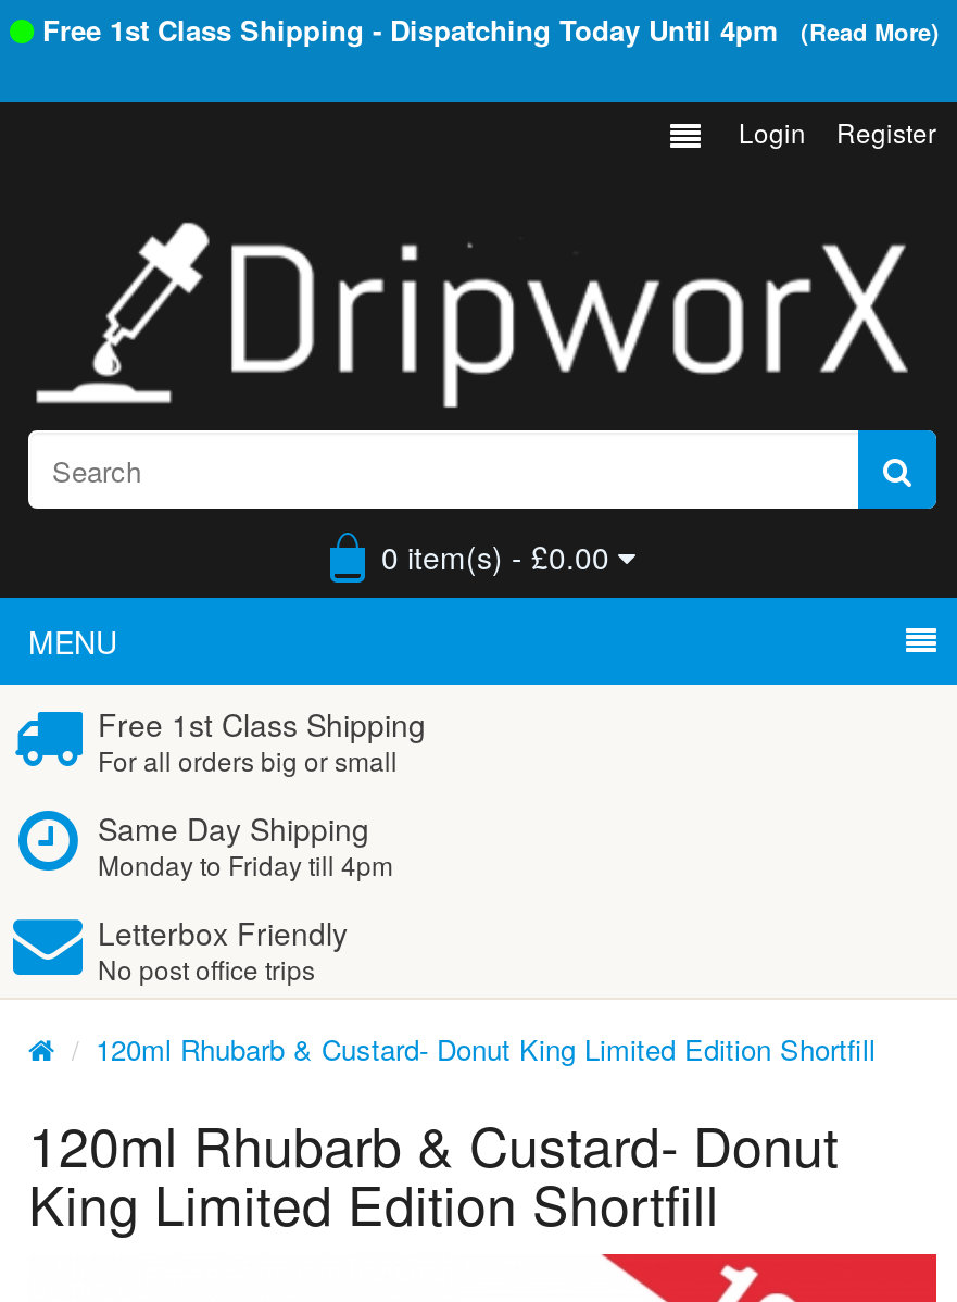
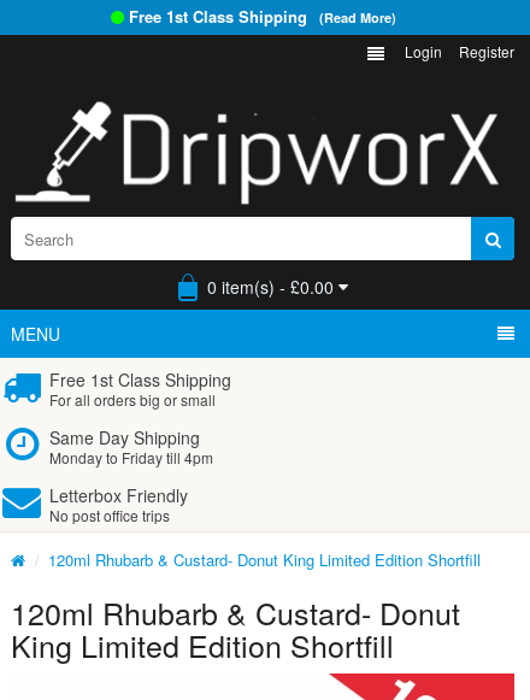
[42,9,946,50] Free 1st Class Shipping - Dispatching Today Until 4pm (Read More) -> [129,5,400,28] Free 1st Class Shipping (Read More)

